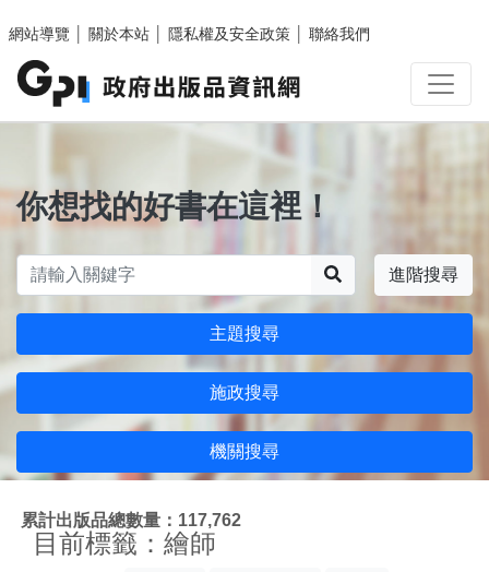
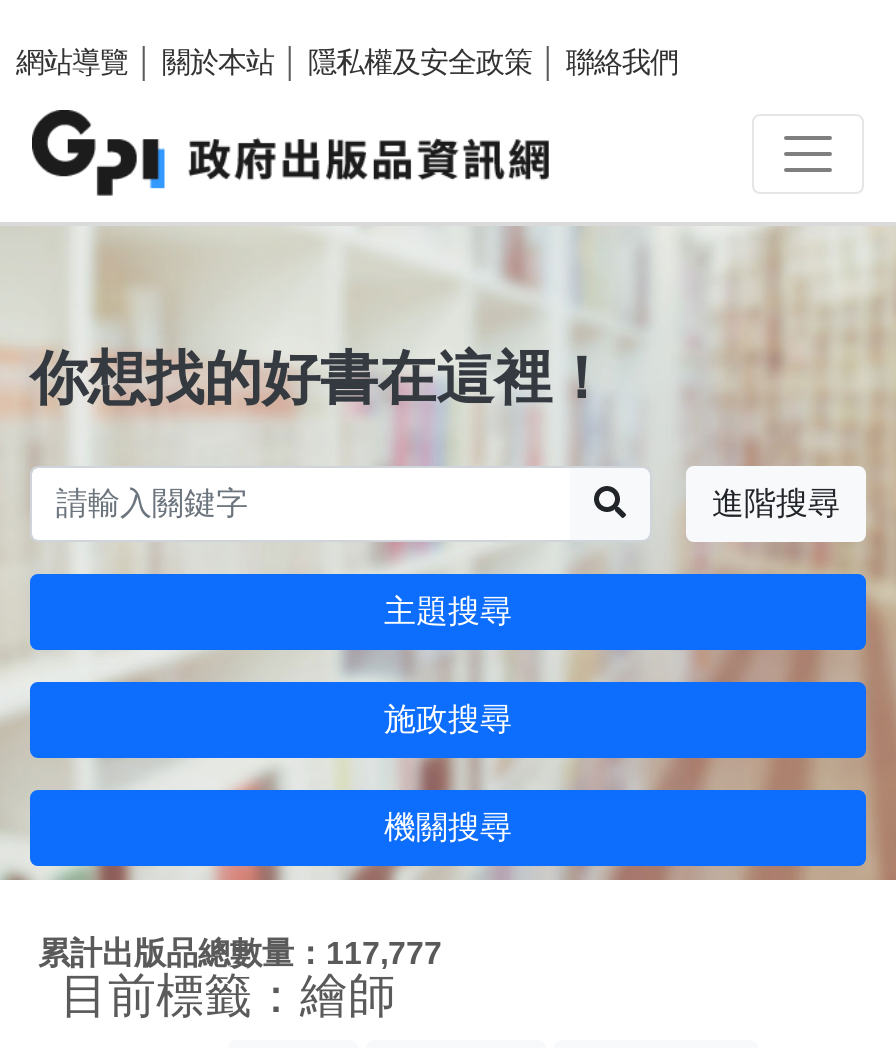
[21,510,241,529] 累計出版品總數量：117,762 -> [38,935,442,969] 累計出版品總數量：117,777

